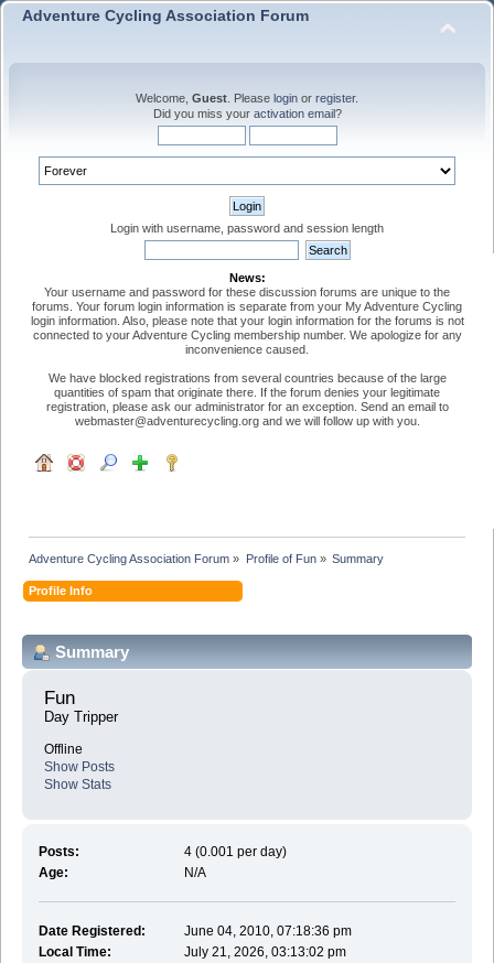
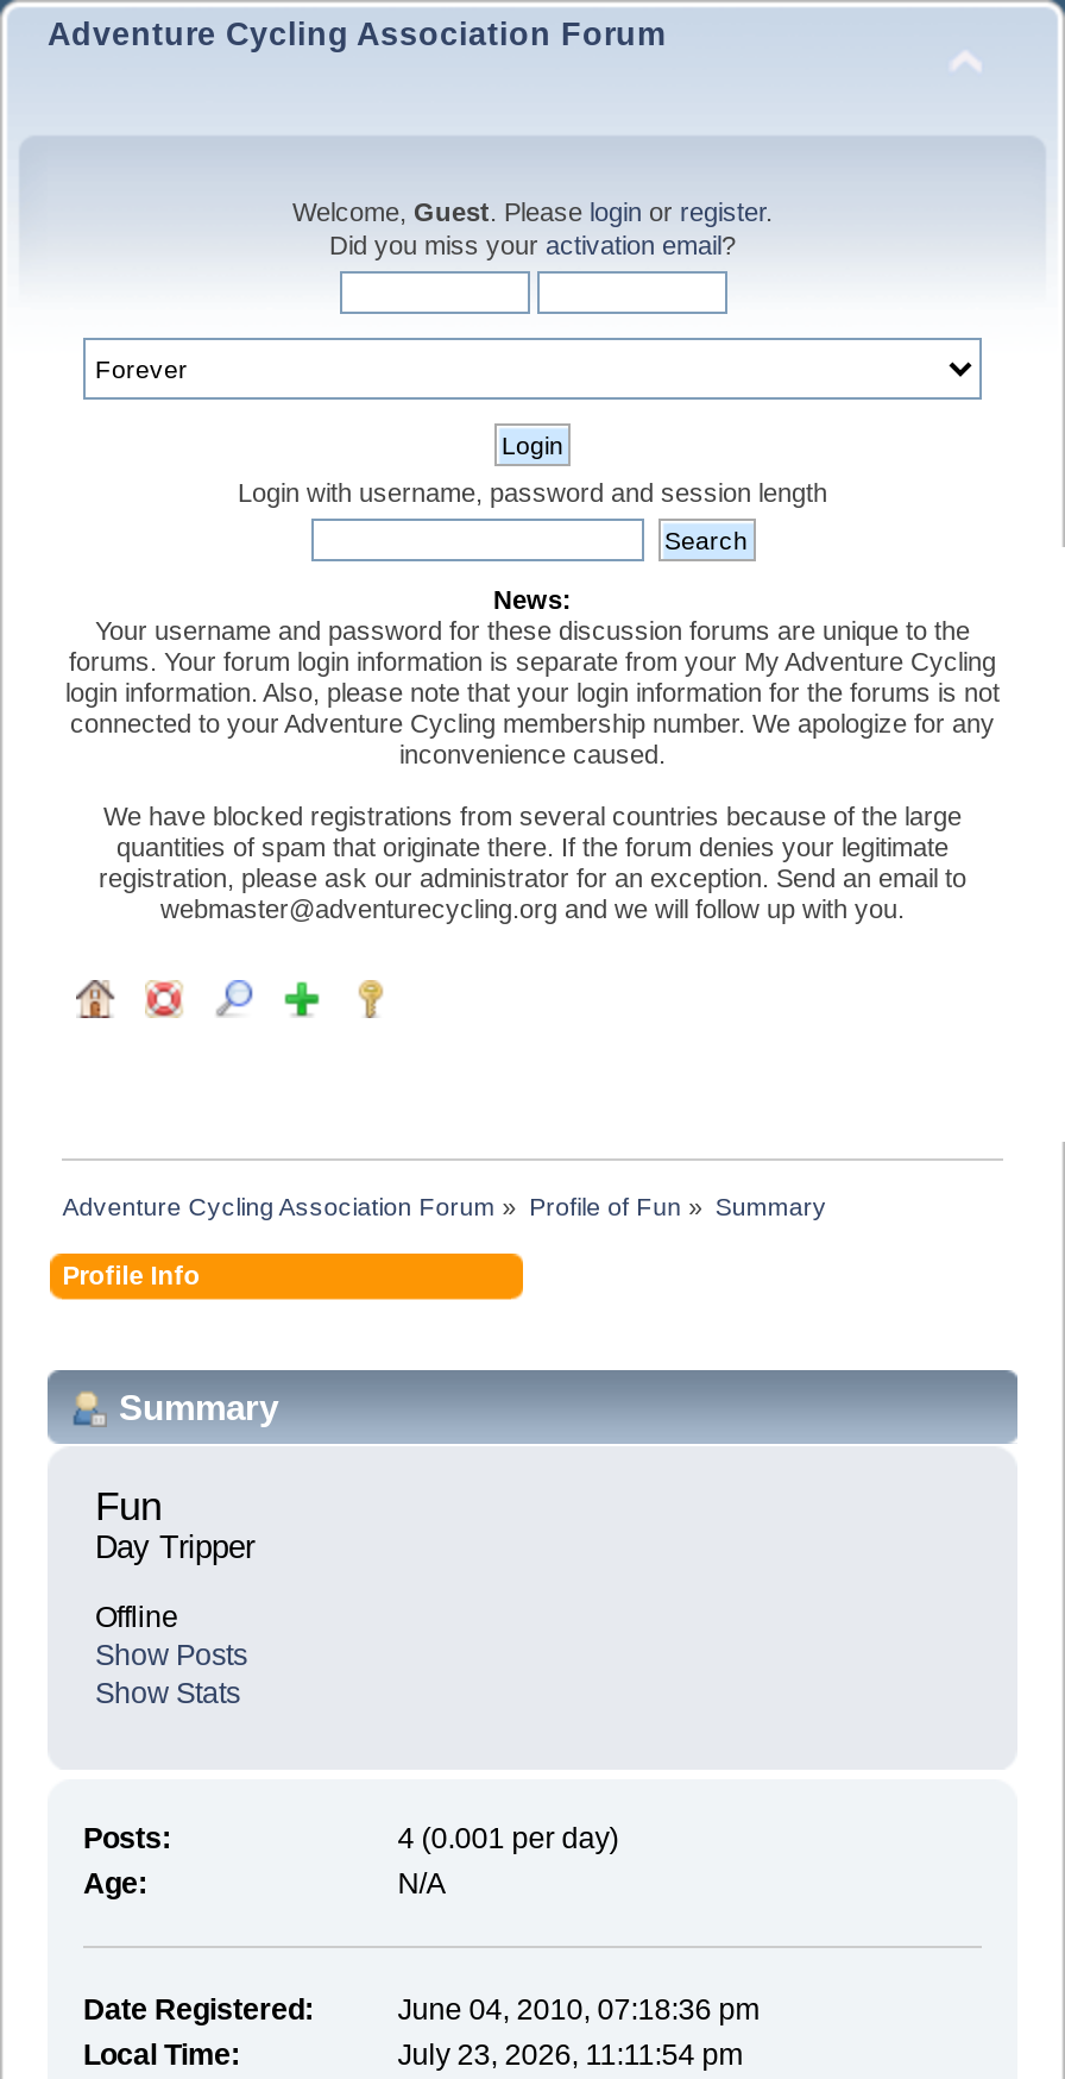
[184,944,347,959] July 21, 2026, 03:13:02 pm -> [398,2038,742,2071] July 23, 2026, 11:11:54 pm

